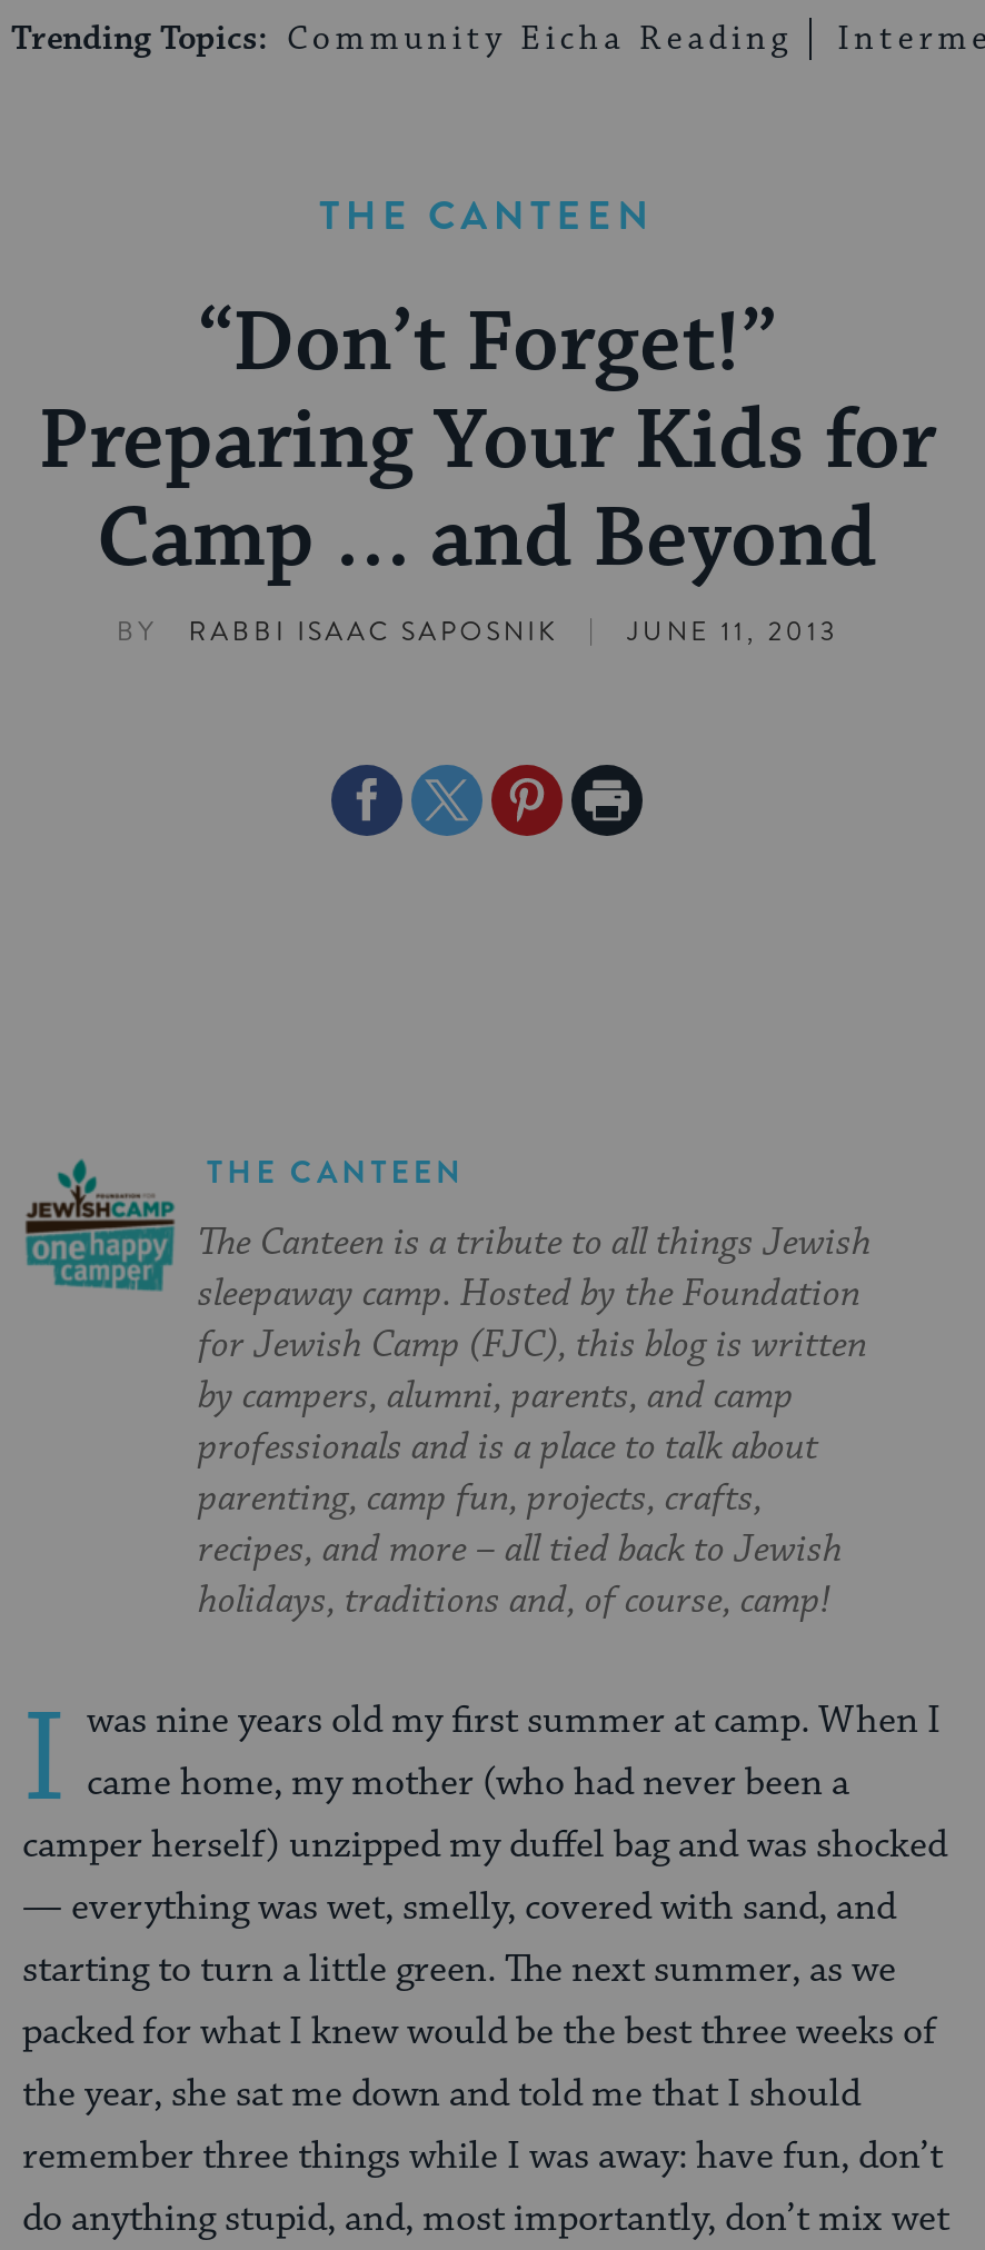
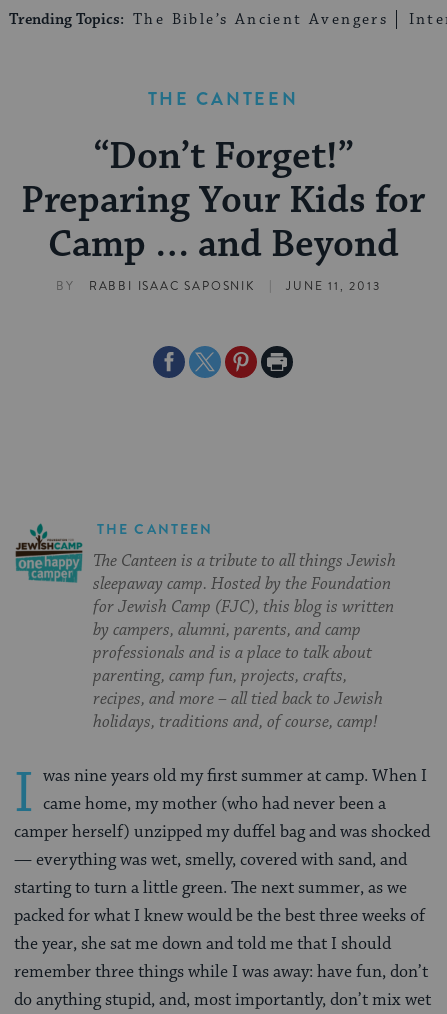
[11,18,792,60] Trending Topics: Community Eicha Reading -> [9,10,388,29] Trending Topics: The Bible’s Ancient Avengers

